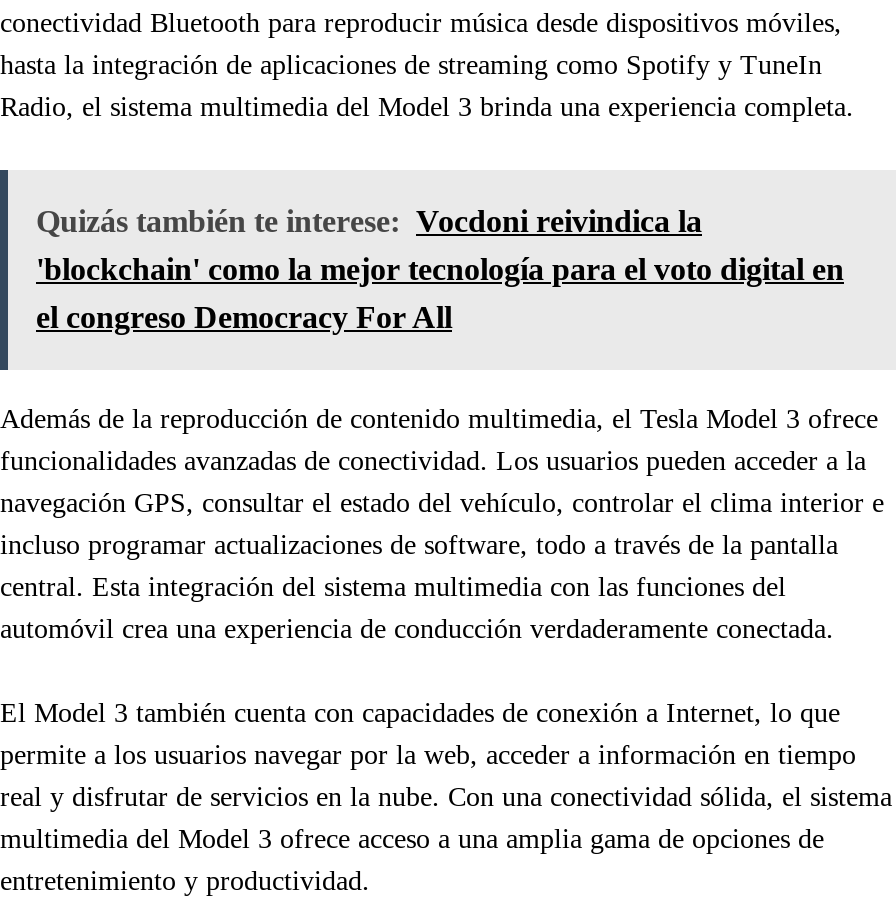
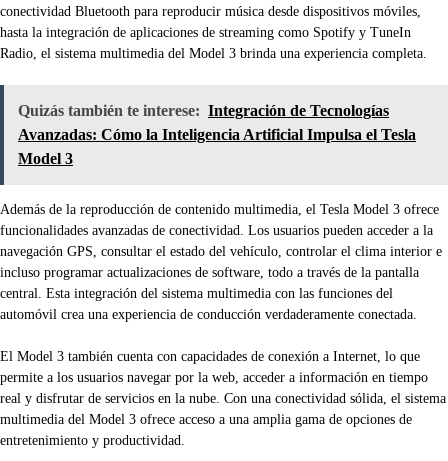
[36,203,844,333] Quizás también te interese: Vocdoni reivindica la | 'blockchain' como la mejor tecnología para el voto digital en | el congreso Democracy For All -> [18,102,416,167] Quizás también te interese: Integración de Tecnologías | Avanzadas: Cómo la Inteligencia Artificial Impulsa el Tesla | Model 3

